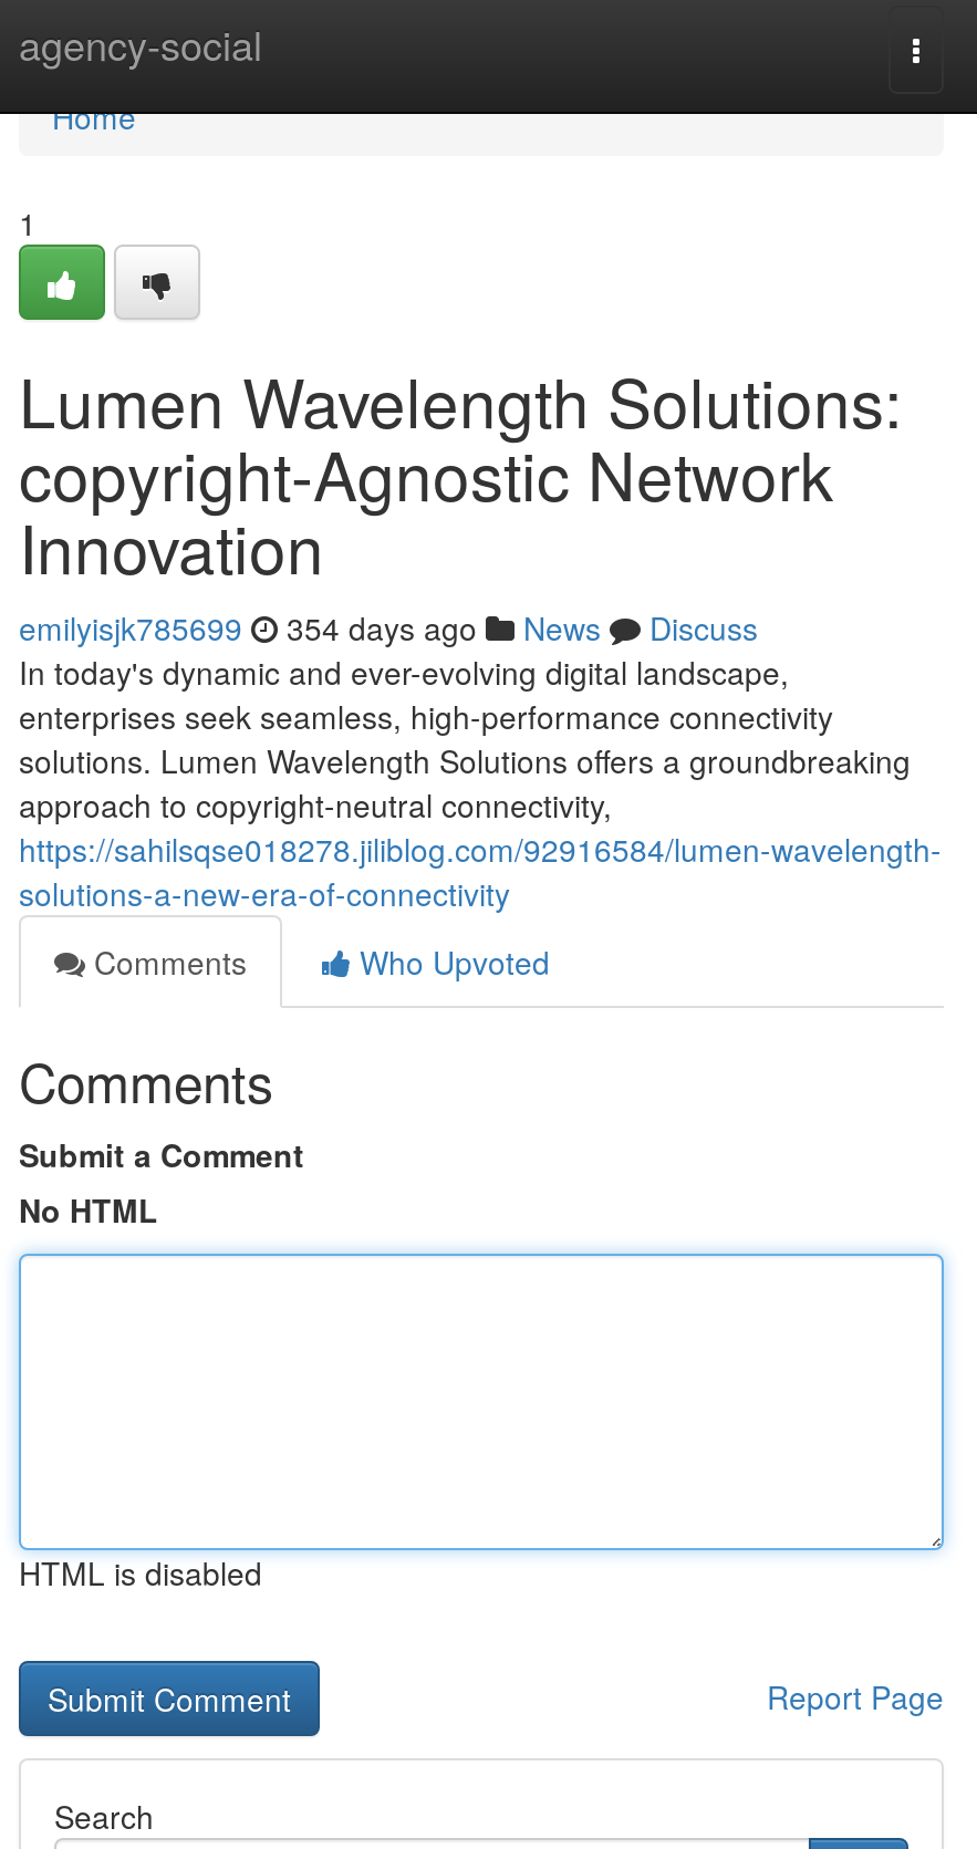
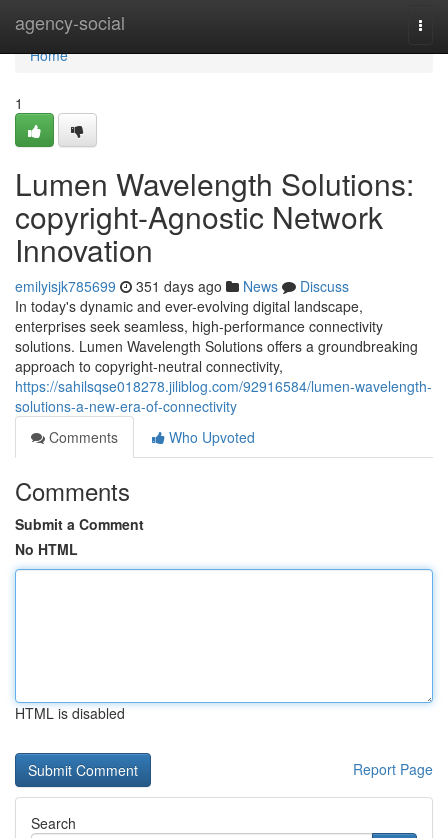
[19,605,758,650] emilyisjk785699 354 days ago News Discuss -> [15,276,349,296] emilyisjk785699 351 days ago News Discuss

